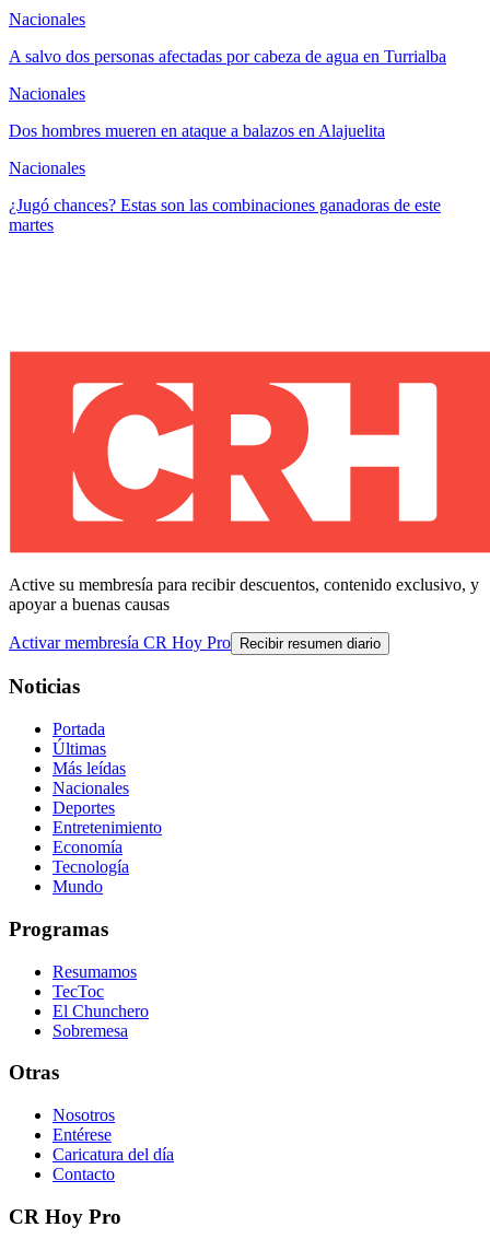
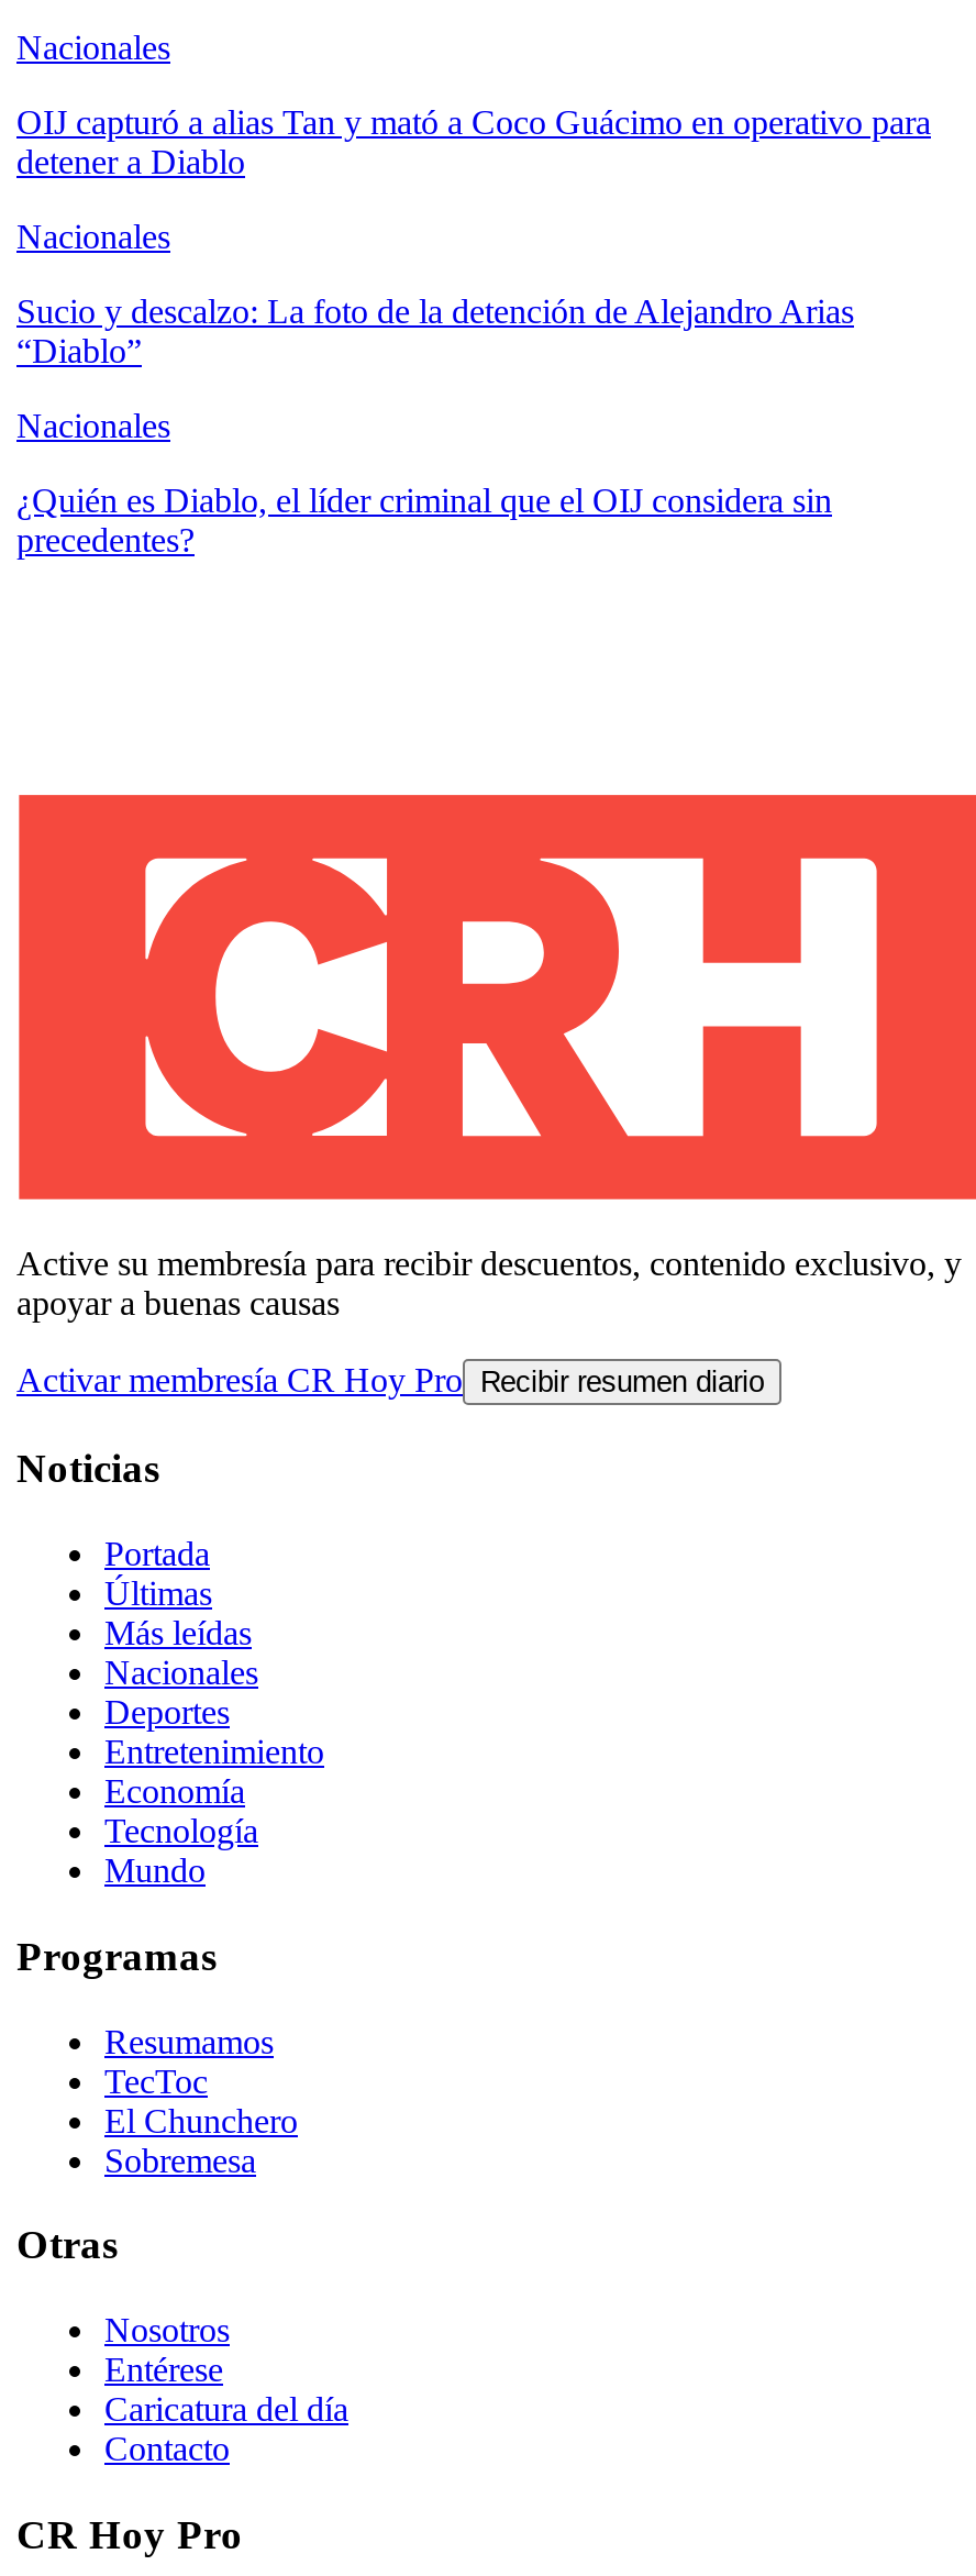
[9,47,446,65] A salvo dos personas afectadas por cabeza de agua en Turrialba -> [16,103,931,180] OIJ capturó a alias Tan y mató a Coco Guácimo en operativo para | detener a Diablo
[9,121,385,140] Dos hombres mueren en ataque a balazos en Alajuelita -> [16,292,854,369] Sucio y descalzo: La foto de la detención de Alejandro Arias | “Diablo”
[9,195,441,234] ¿Jugó chances? Estas son las combinaciones ganadoras de este | martes -> [16,481,832,558] ¿Quién es Diablo, el líder criminal que el OIJ considera sin | precedentes?

